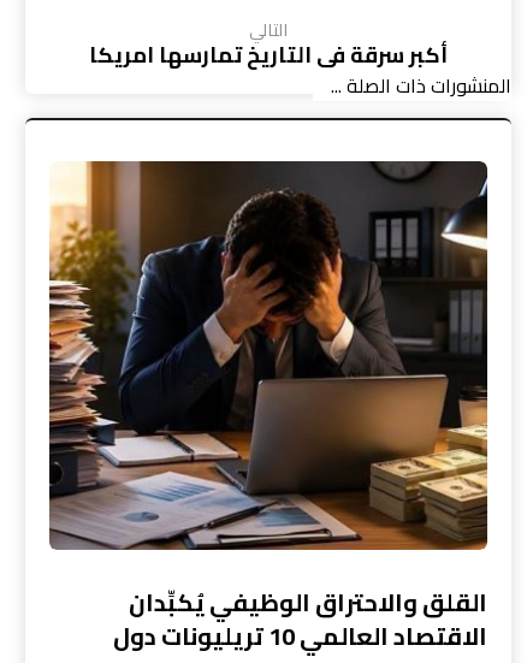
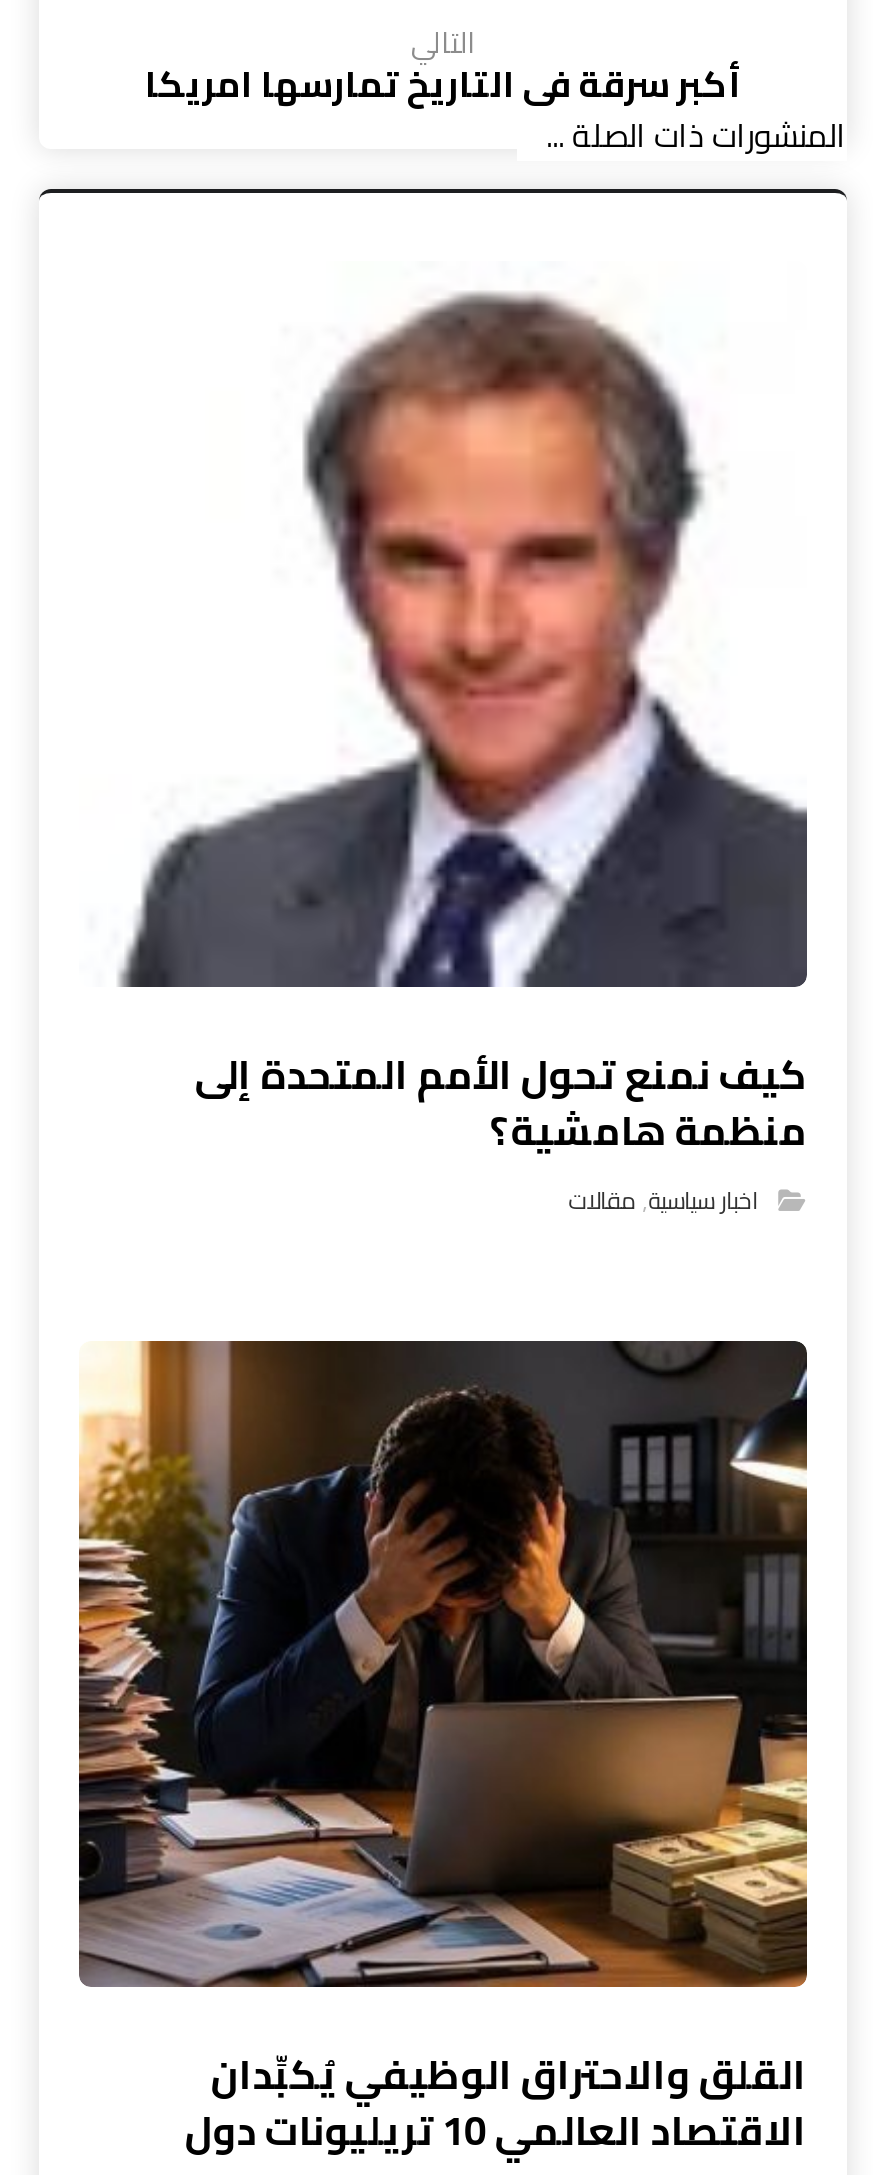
none -> [117,291,809,1223] [image] | كيف نمنع تحول الأمم المتحدة إلى | منظمة هامشية؟ | اخبار سياسية, مقالات

